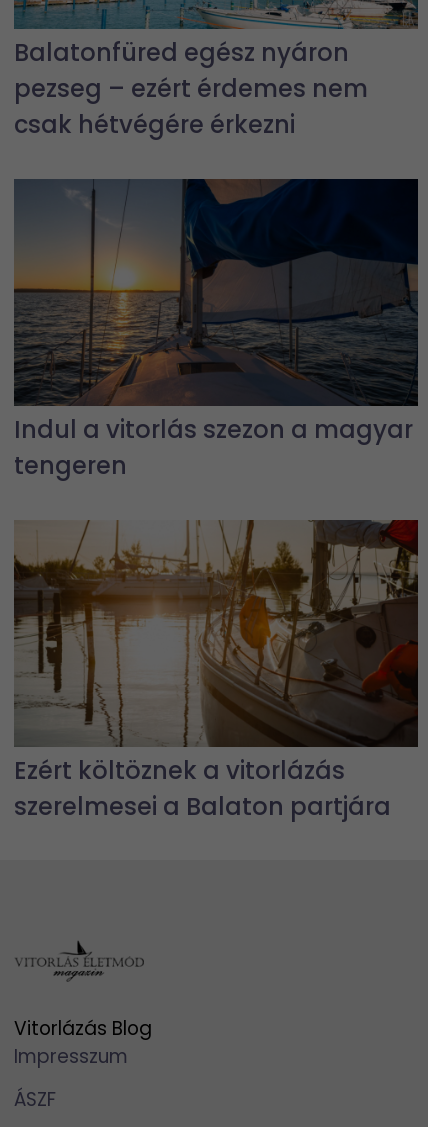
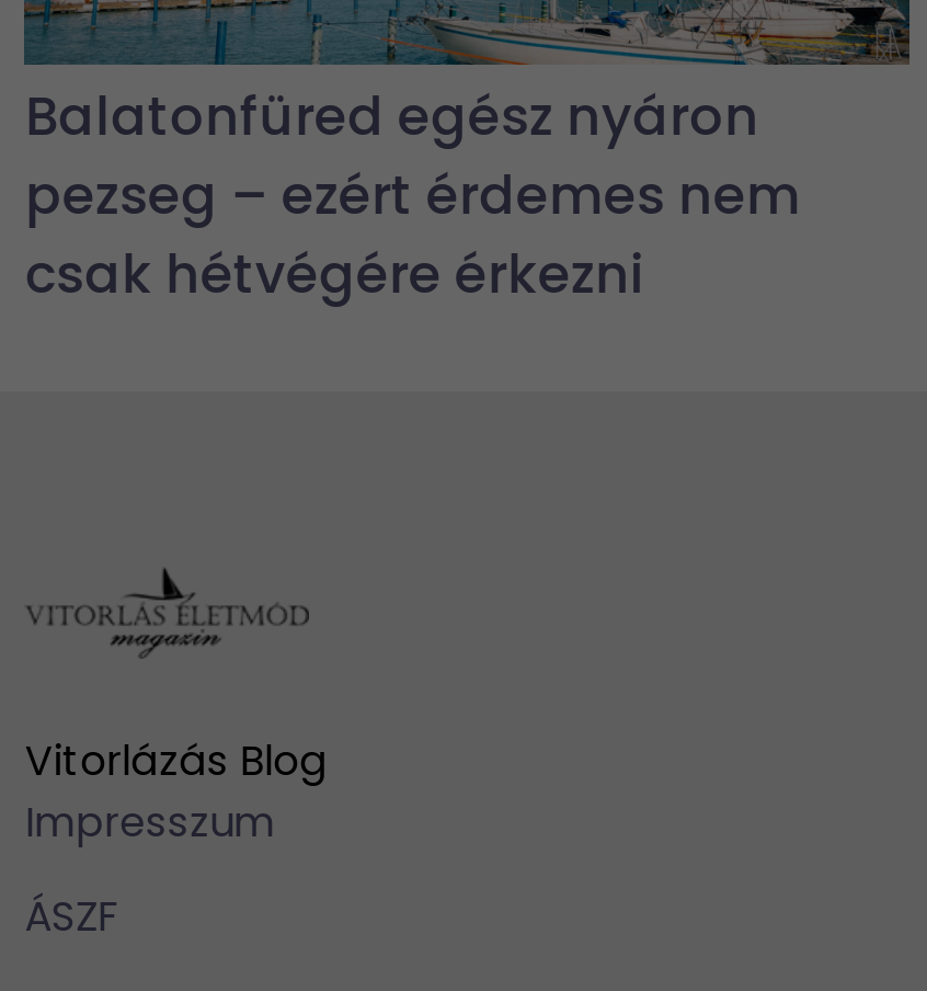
[13,178,418,482] [image] | Indul a vitorlás szezon a magyar | tengeren -> none
[13,519,419,823] [image] | Ezért költöznek a vitorlázás | szerelmesei a Balaton partjára -> none

